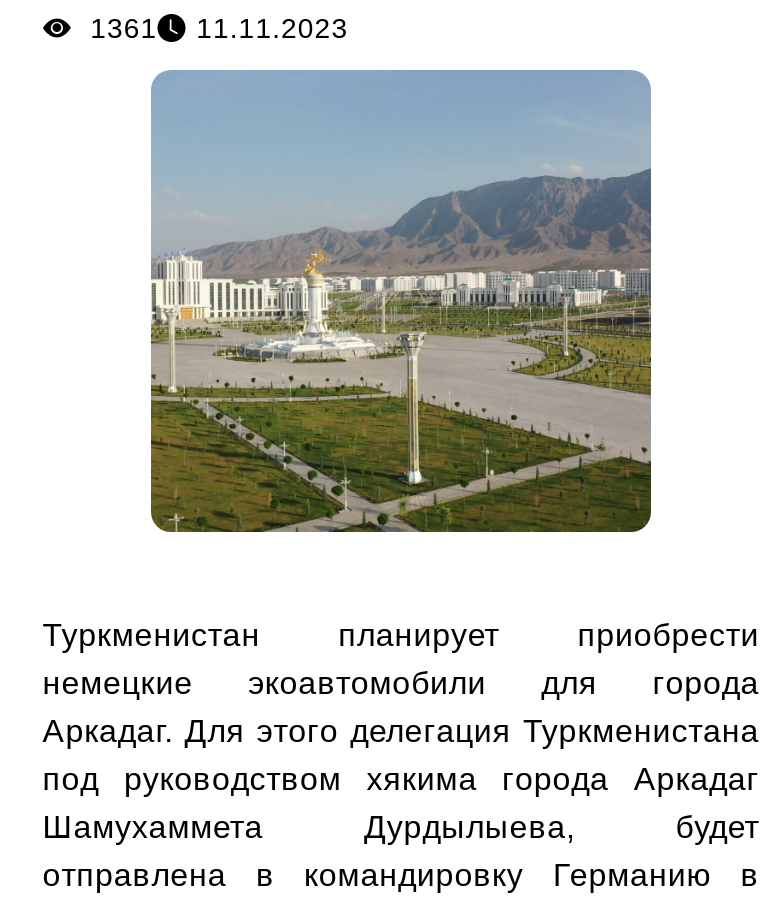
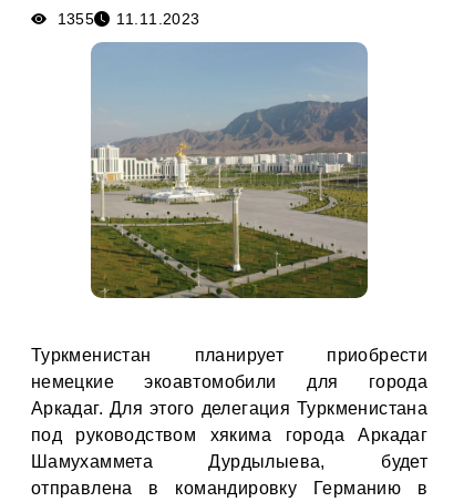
[81,12,348,44] 1361 11.11.2023 -> [52,10,200,28] 1355 11.11.2023

